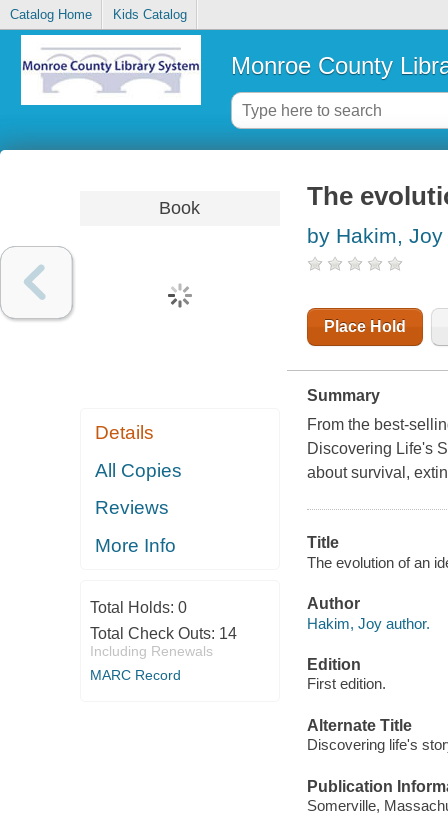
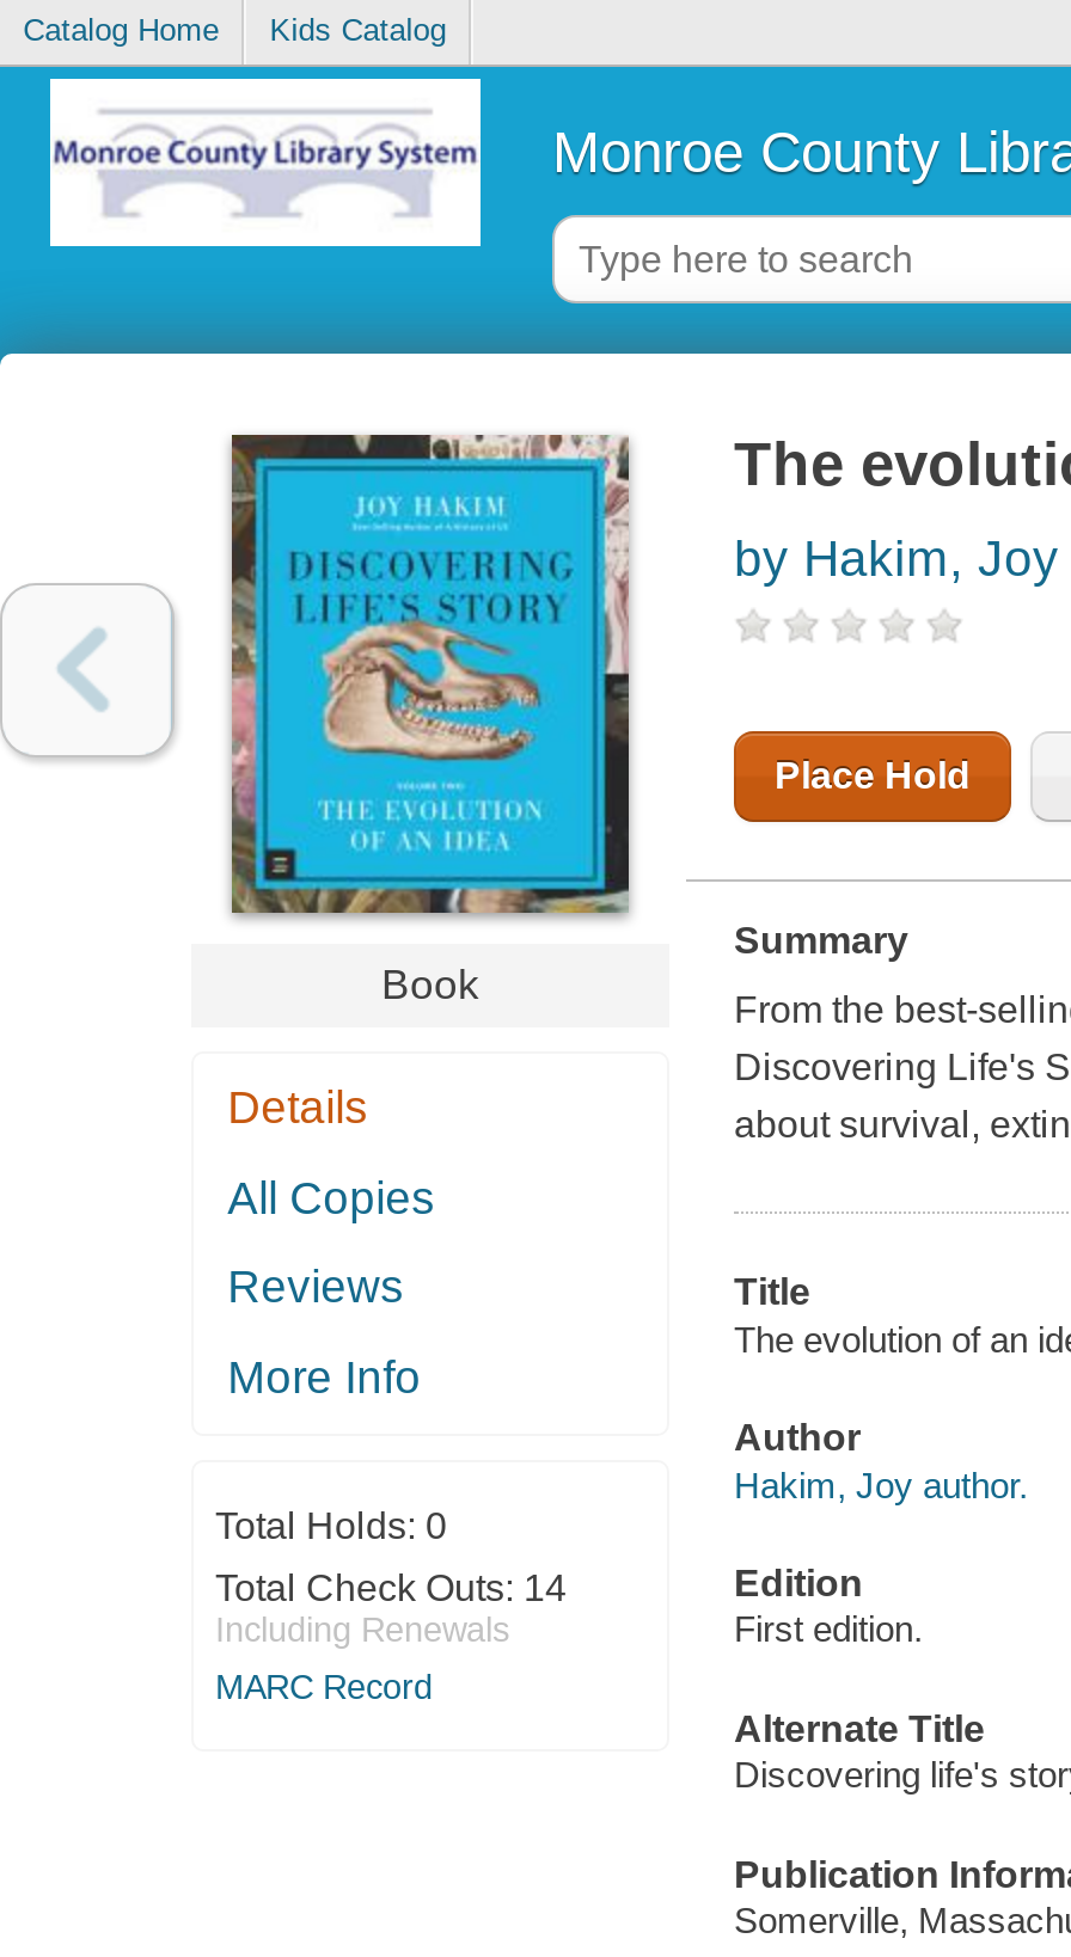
moved [159,198,200,218] -> [381,960,479,1008]: Book
none -> [227,432,634,922] [image]
moved [90,422,237,683] -> [215,1083,567,1706]: Details | All Copies | Reviews | More Info | Total Holds: 0 | Total Check Outs: 14 | Including Renewals | MARC Record

